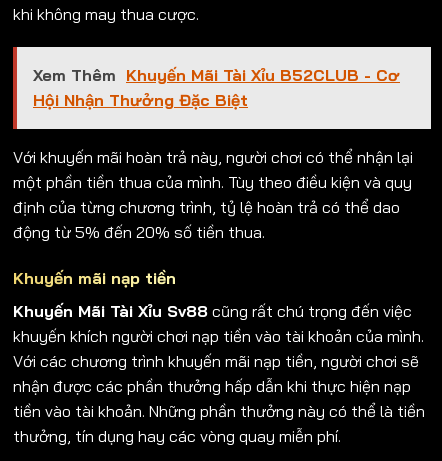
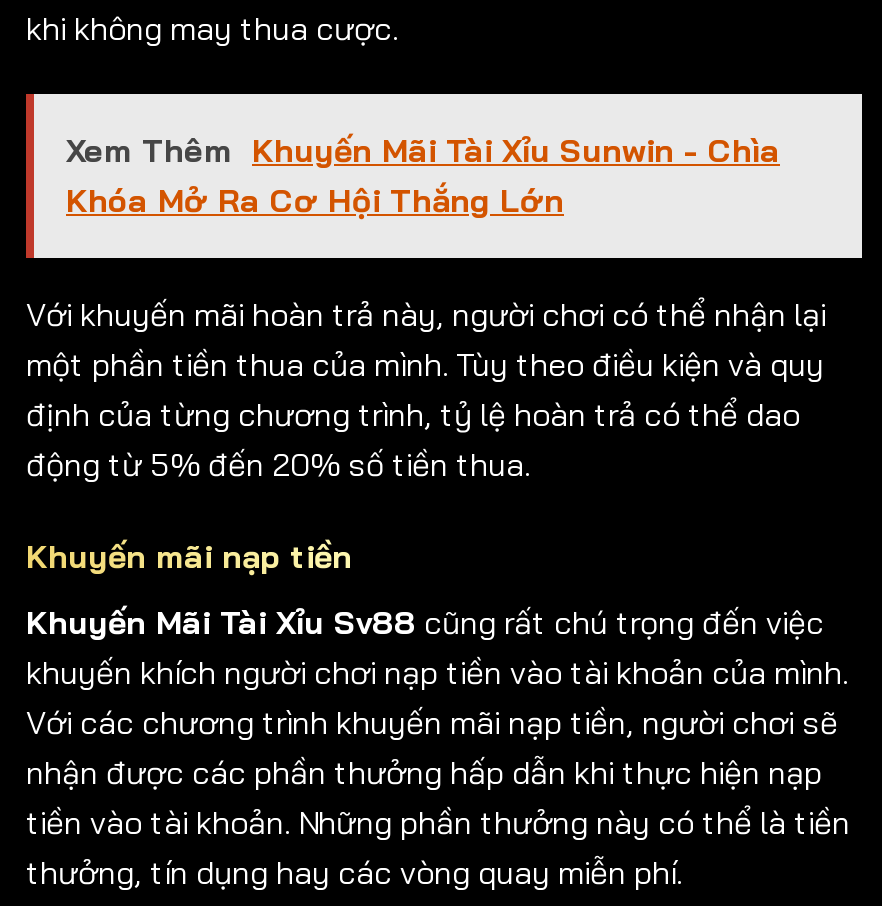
[33,65,400,110] Xem Thêm Khuyến Mãi Tài Xỉu B52CLUB - Cơ | Hội Nhận Thưởng Đặc Biệt -> [66,131,780,221] Xem Thêm Khuyến Mãi Tài Xỉu Sunwin - Chìa | Khóa Mở Ra Cơ Hội Thắng Lớn

